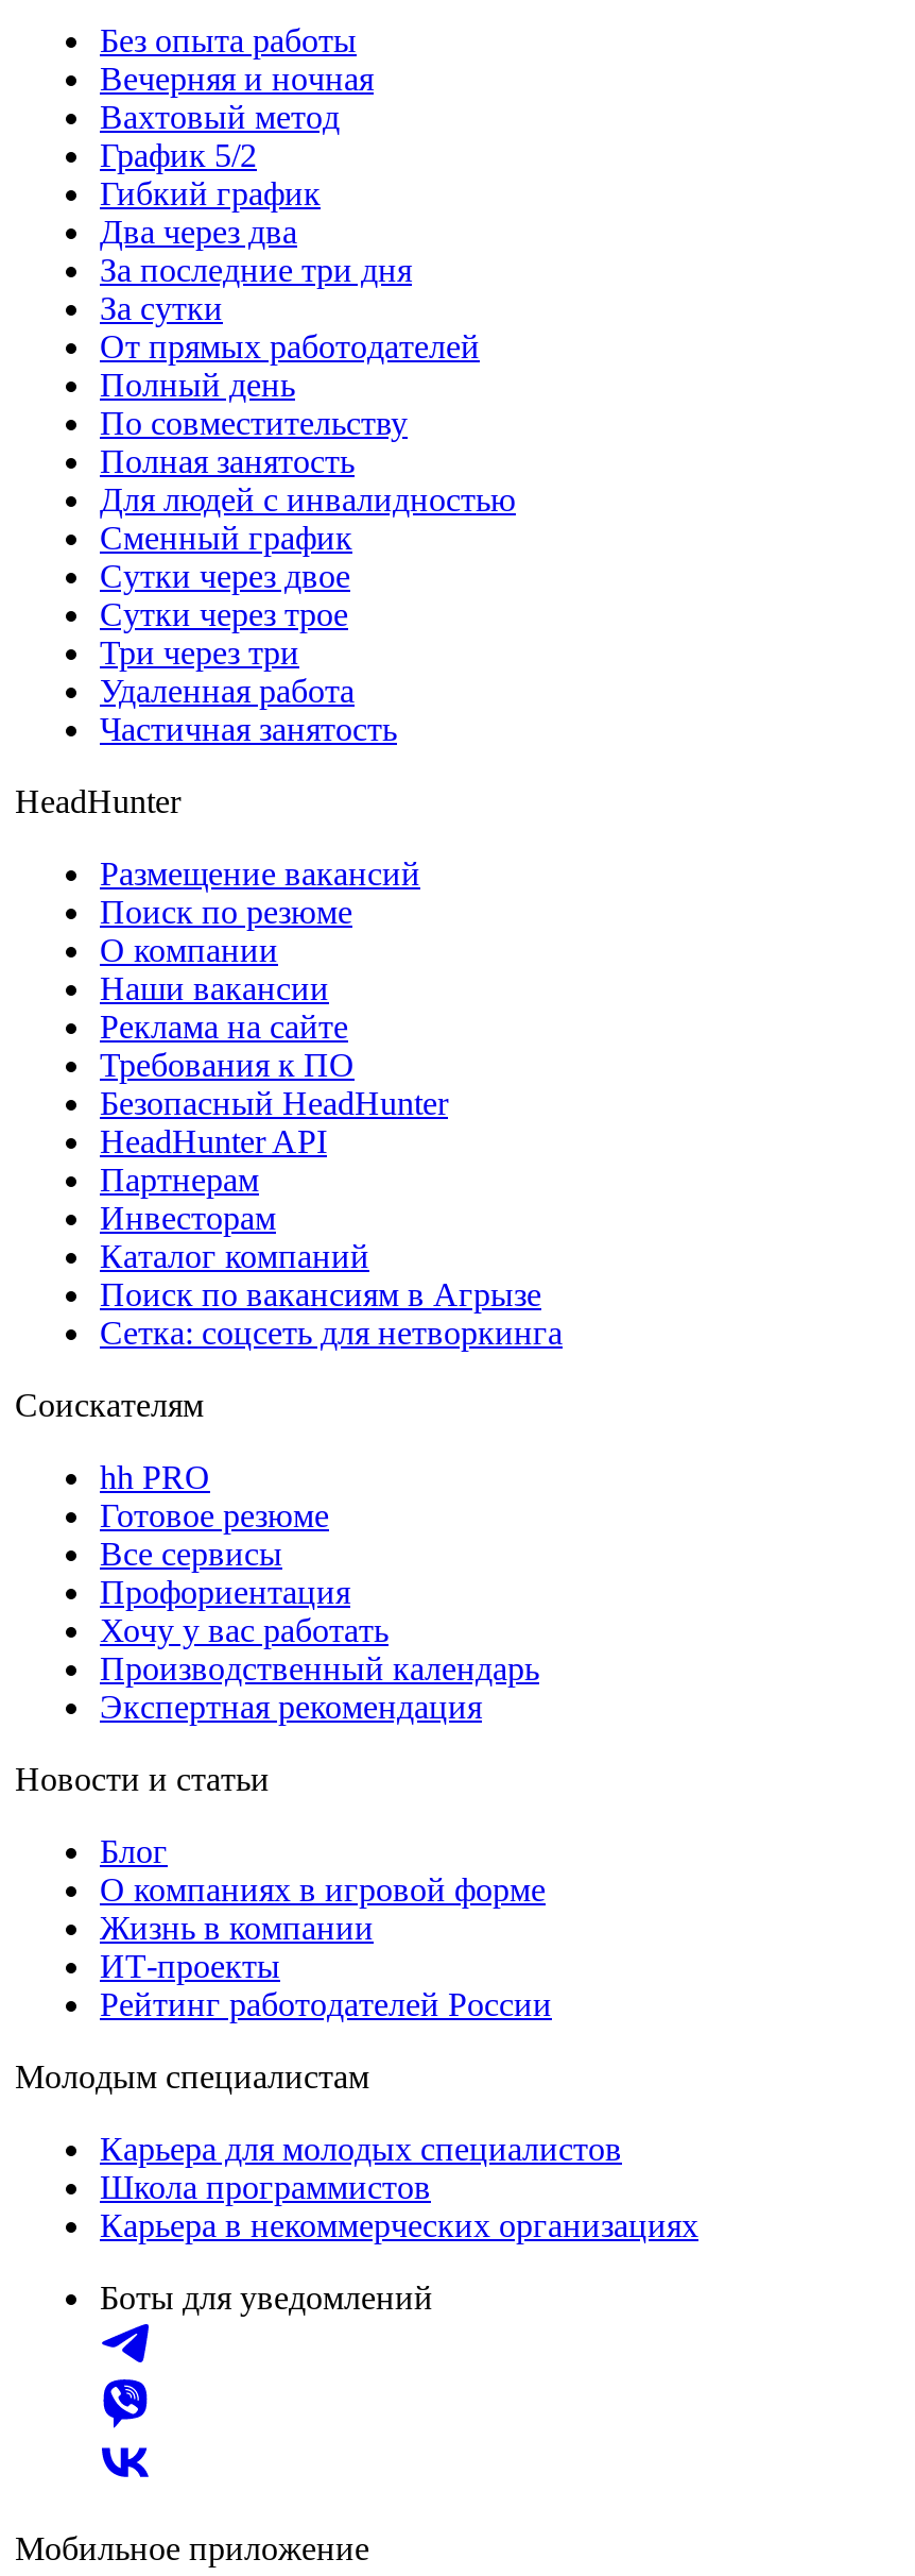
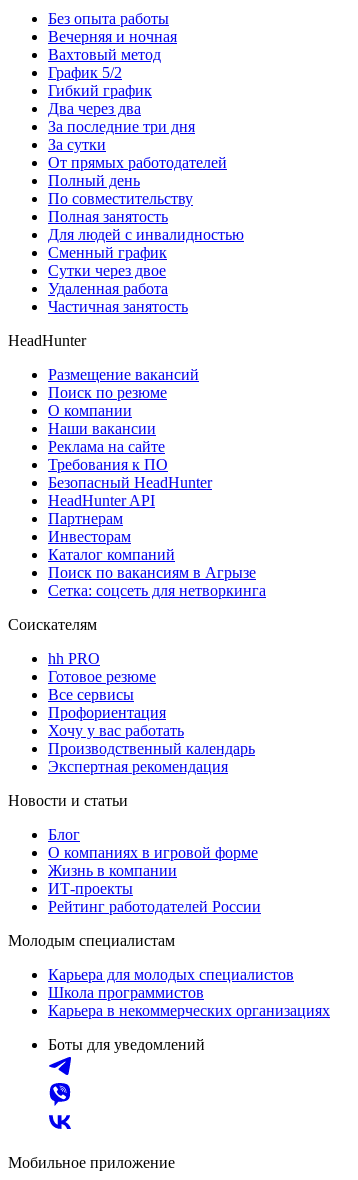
[100,596,348,670] Сутки через трое | Три через три -> none

